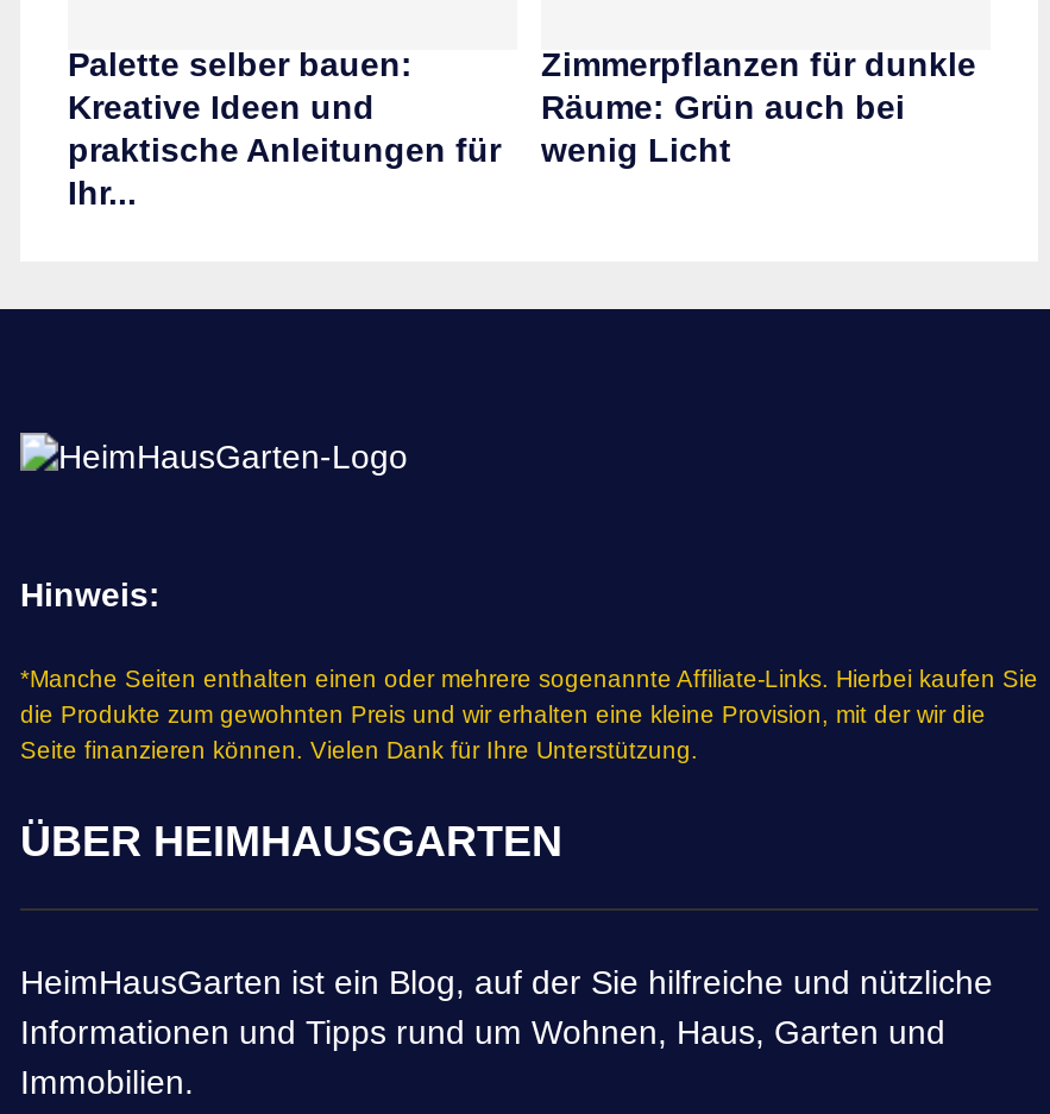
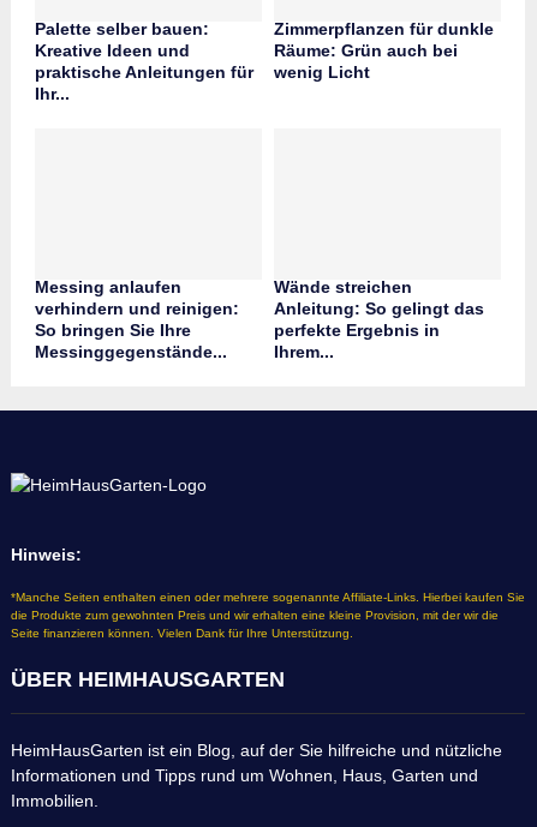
none -> [35,278,239,362] Messing anlaufen | verhindern und reinigen: | So bringen Sie Ihre | Messinggegenstände...
none -> [274,278,484,362] Wände streichen | Anleitung: So gelingt das | perfekte Ergebnis in | Ihrem...

